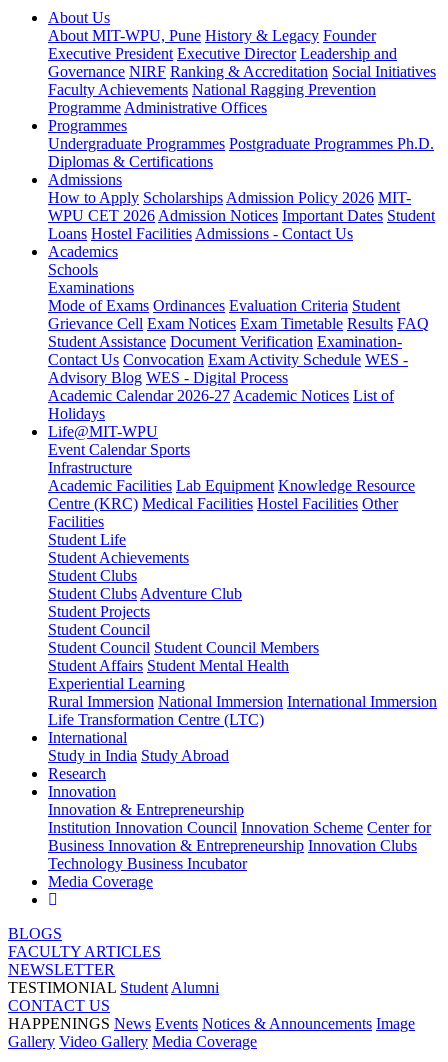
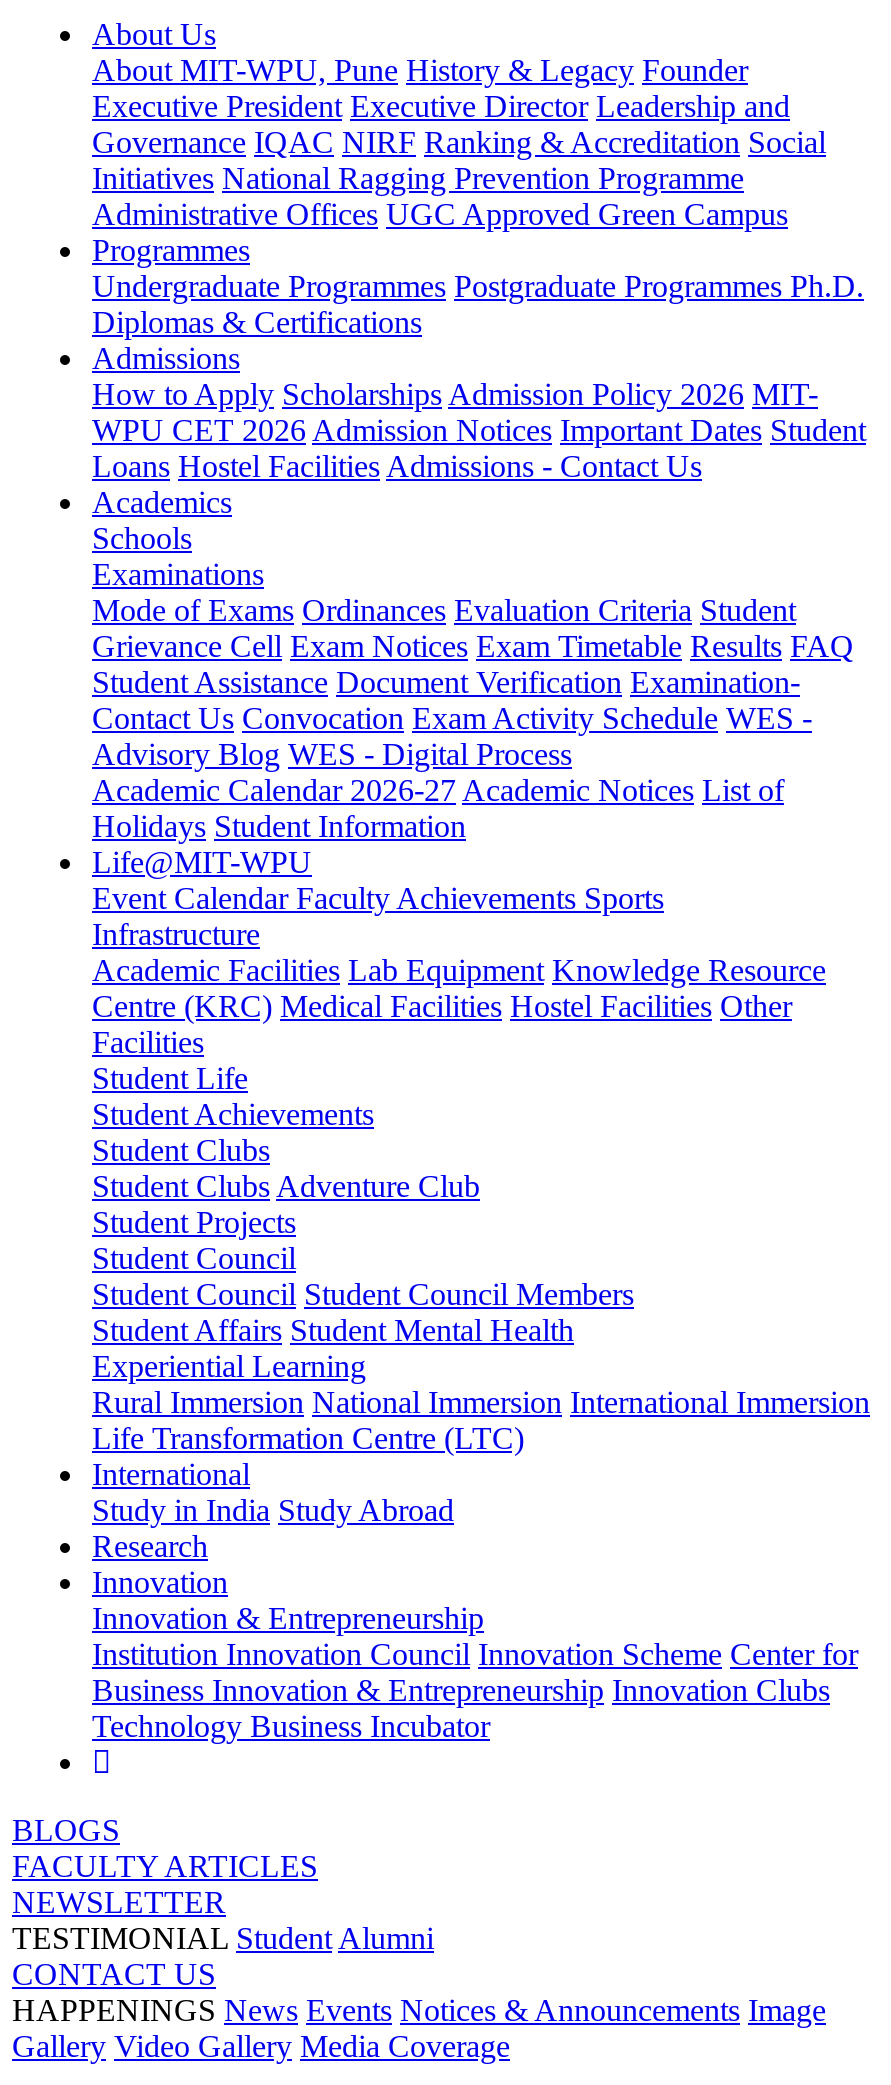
[48,63,436,116] Governance NIRF Ranking & Accreditation Social Initiatives | Faculty Achievements National Ragging Prevention | Programme Administrative Offices -> [92,125,826,231] Governance IQAC NIRF Ranking & Accreditation Social | Initiatives National Ragging Prevention Programme | Administrative Offices UGC Approved Green Campus
[48,405,105,422] Holidays -> [92,809,466,843] Holidays Student Information
[48,441,190,458] Event Calendar Sports -> [92,881,664,915] Event Calendar Faculty Achievements Sports
[48,873,153,890] Media Coverage -> none

